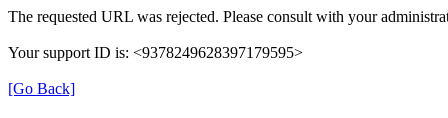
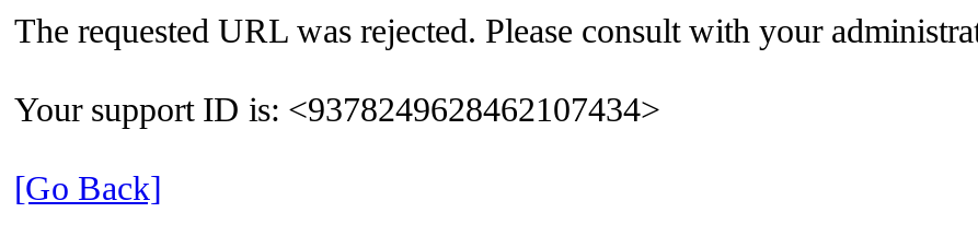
[8,44,303,61] Your support ID is: <9378249628397179595> -> [14,91,660,128] Your support ID is: <9378249628462107434>

